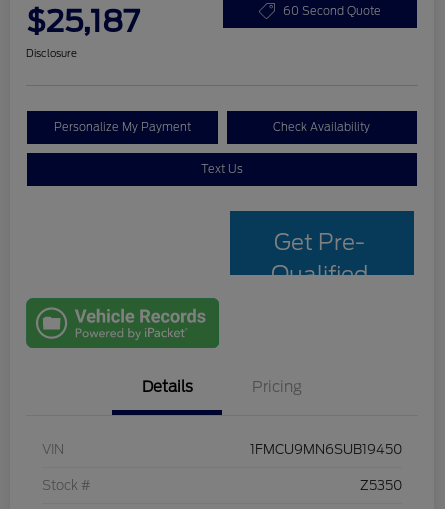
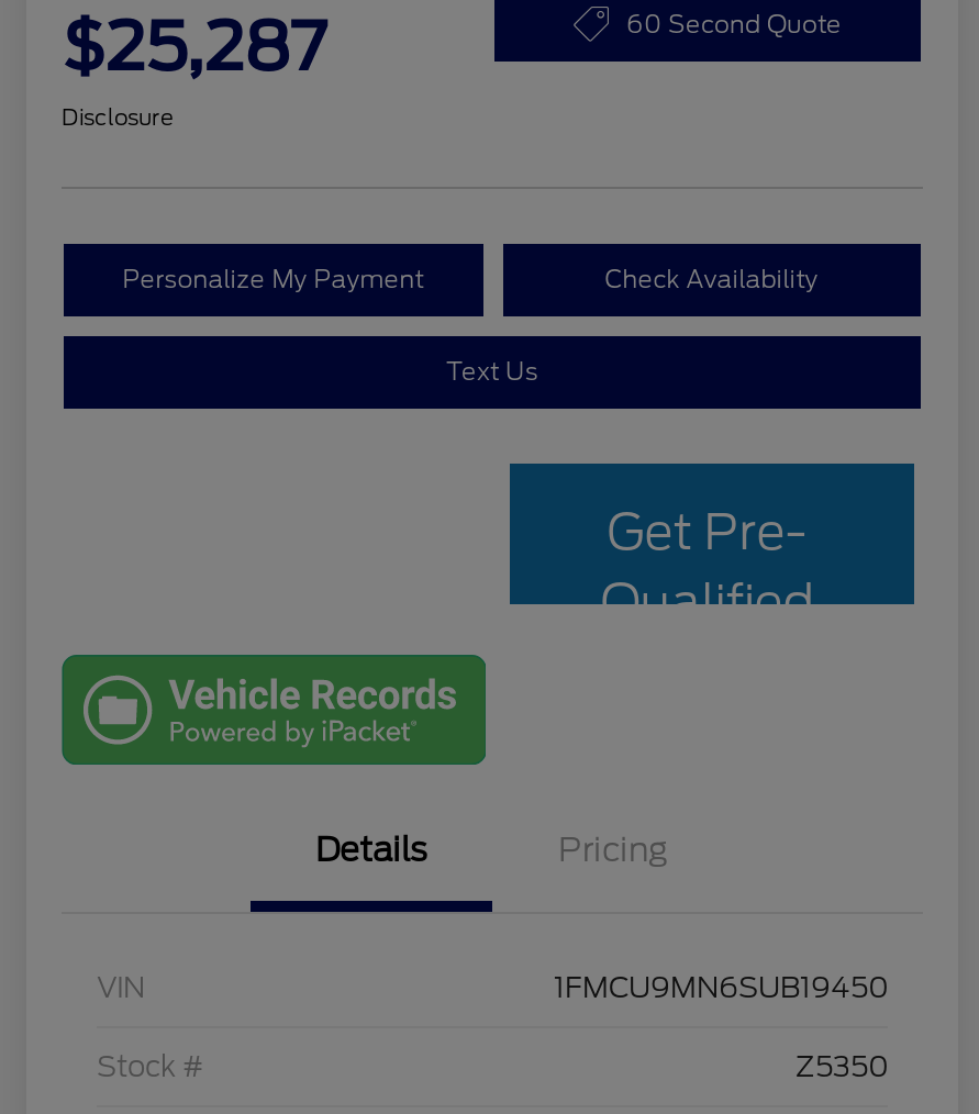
[26,3,139,39] $25,187 -> [62,7,325,86] $25,287

